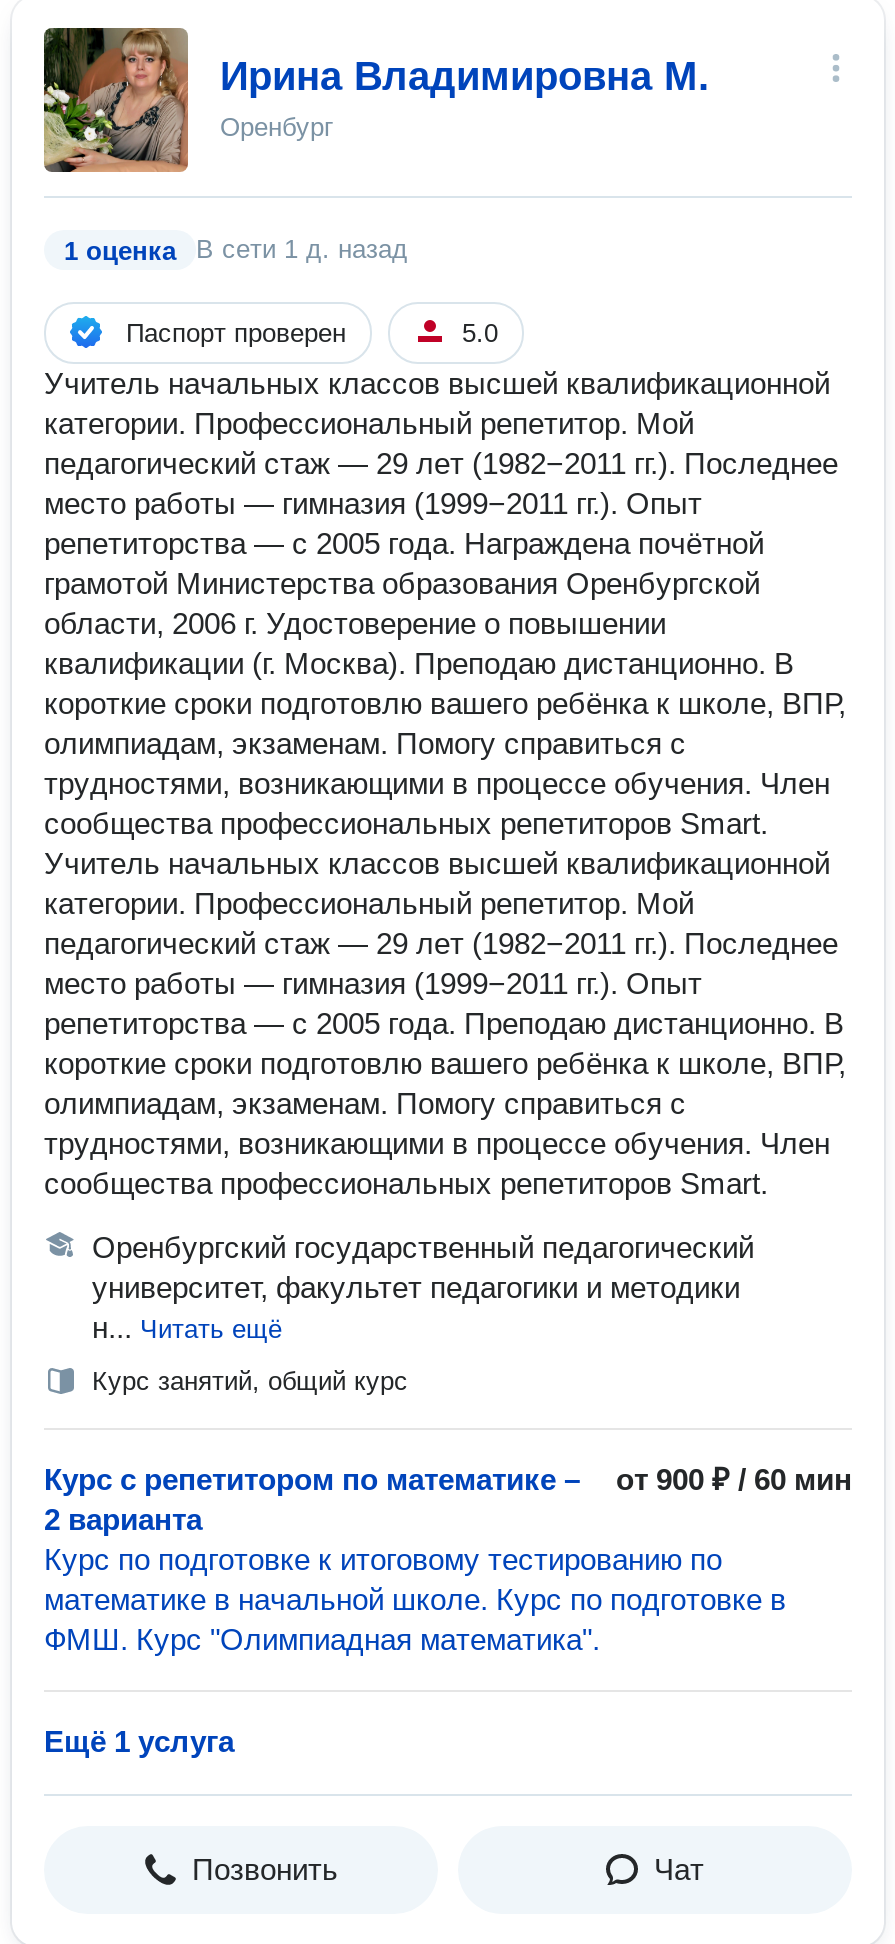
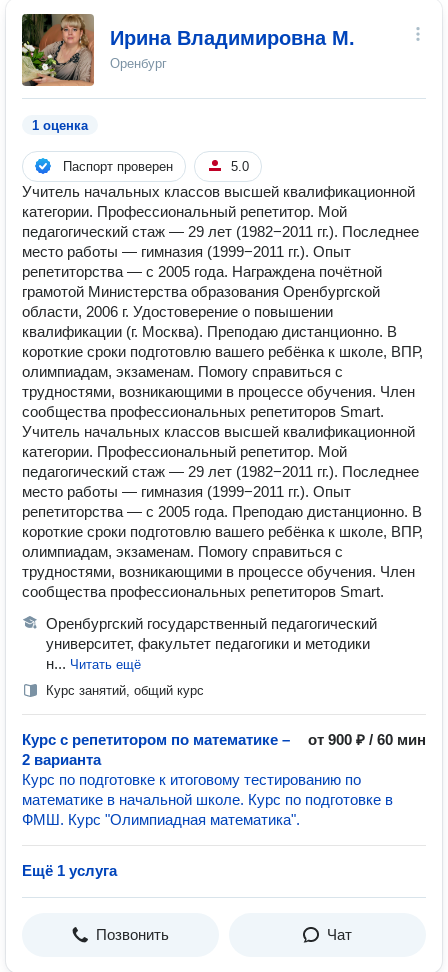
[196,234,408,264] В сети 1 д. назад -> none

